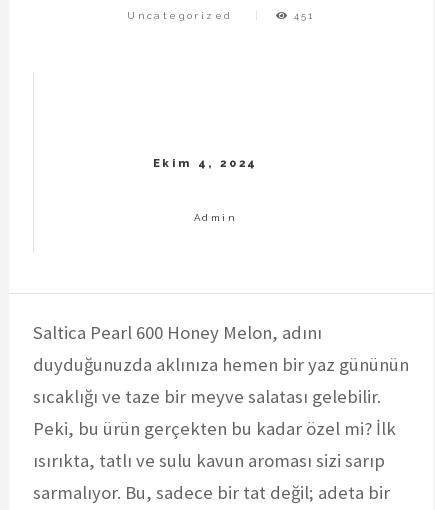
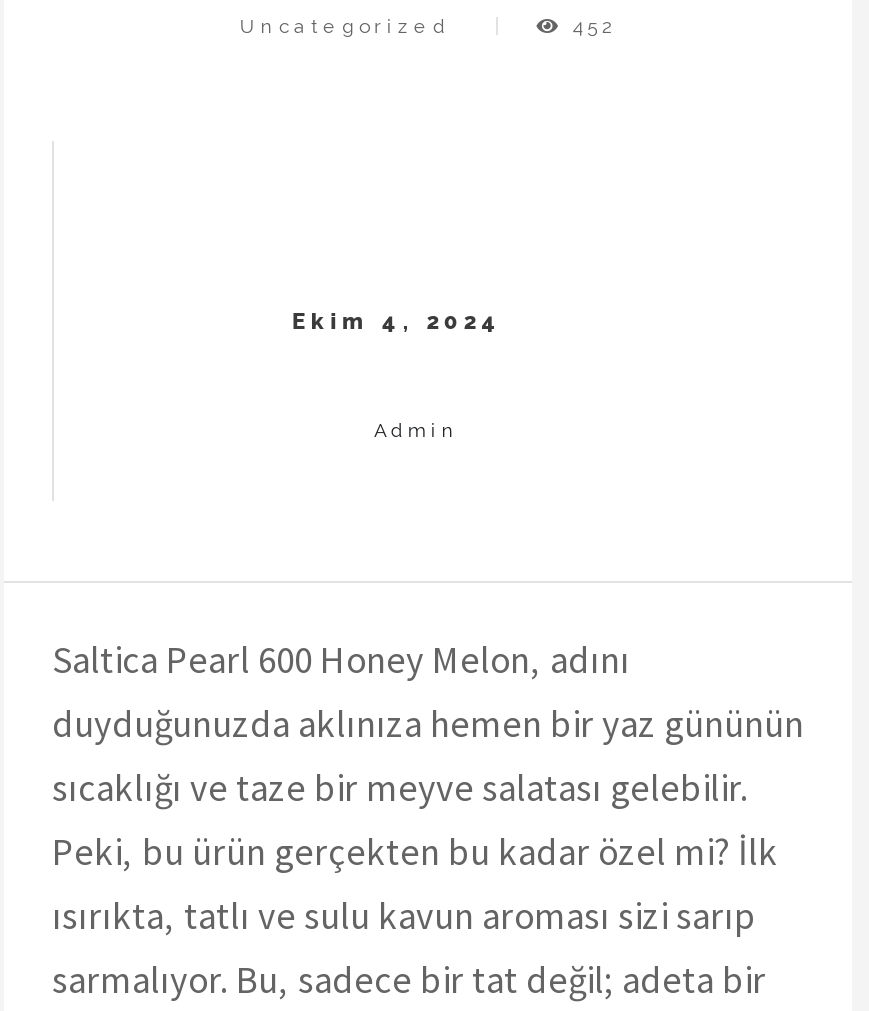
[289,10,315,21] 451 -> [563,15,617,37] 452

